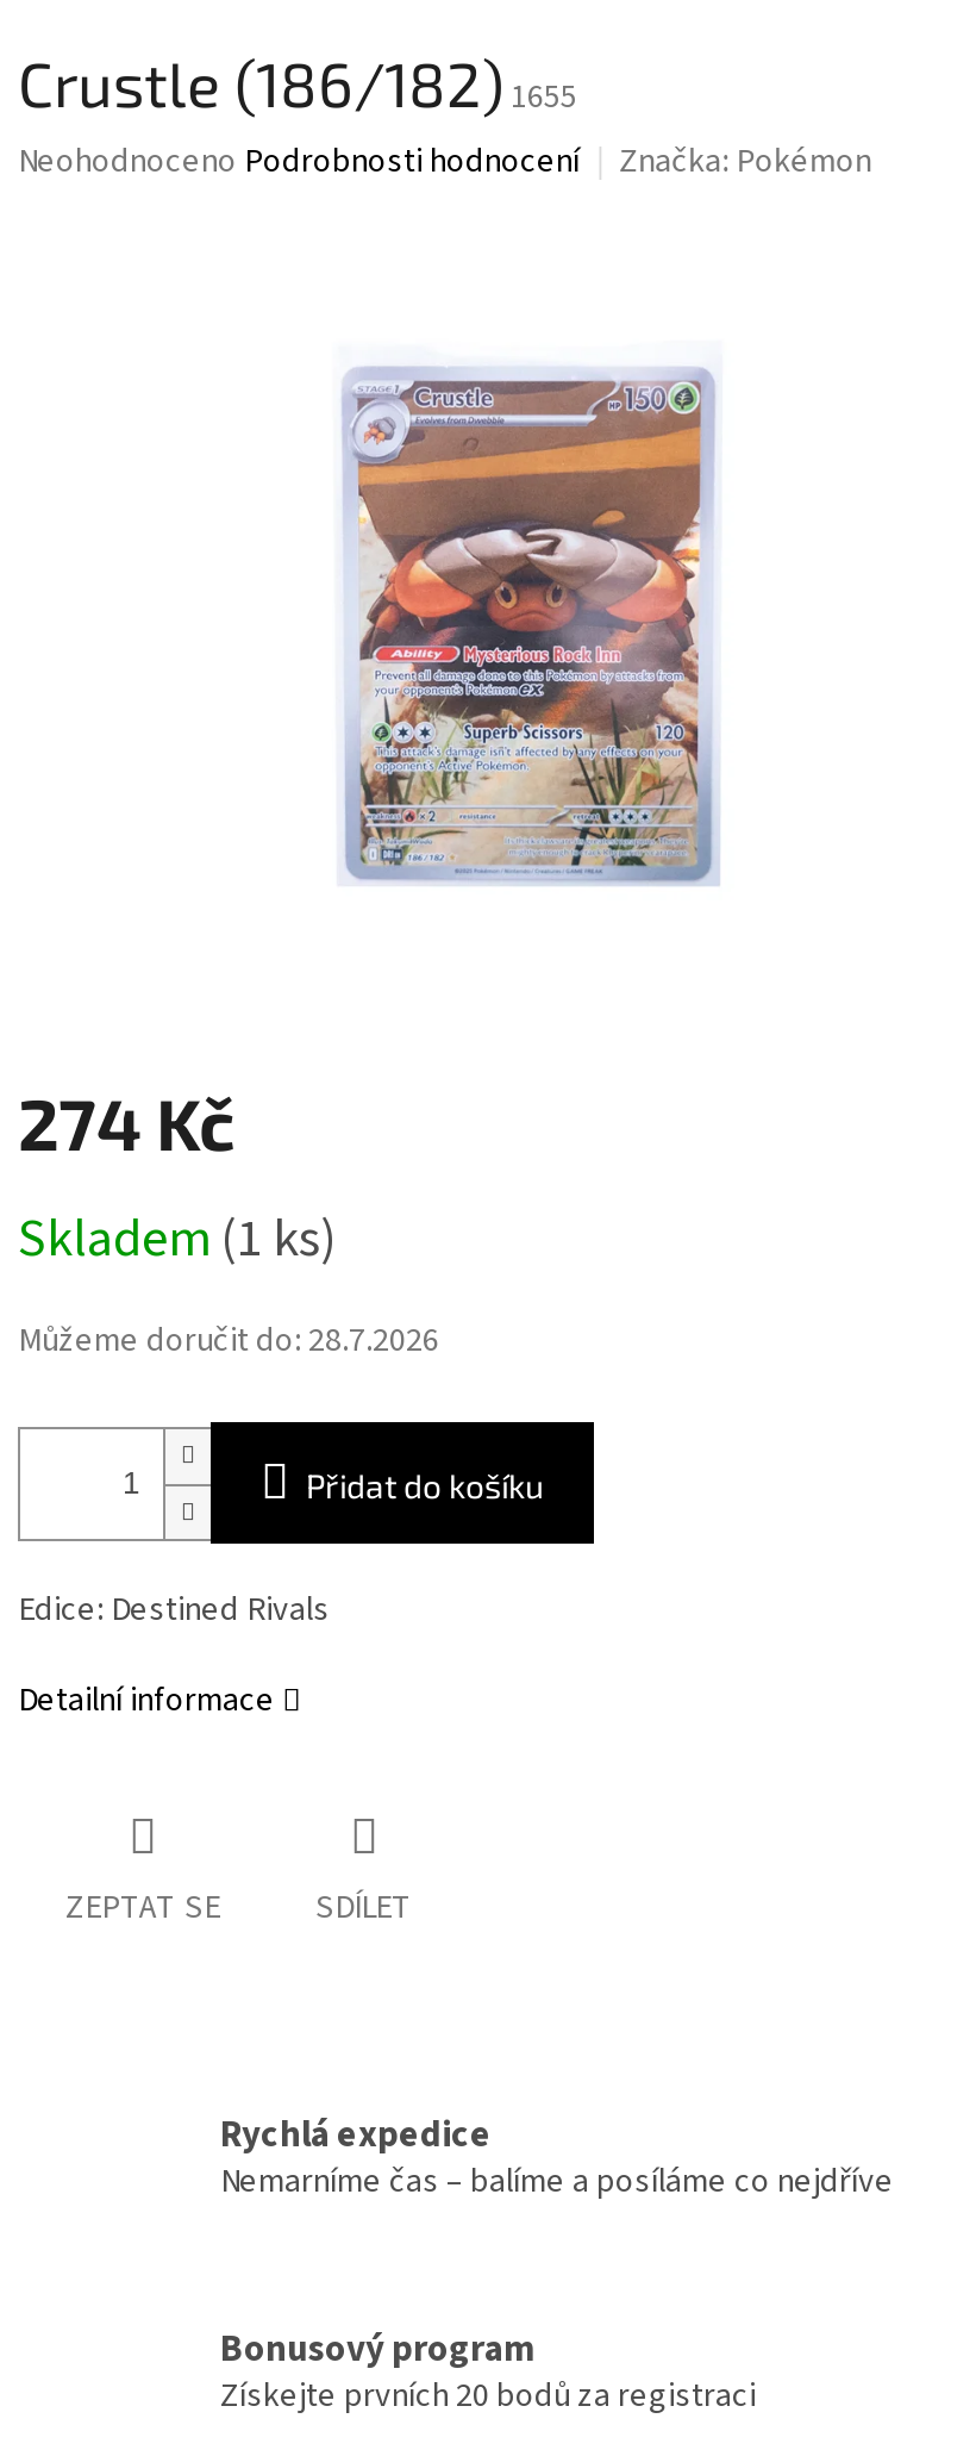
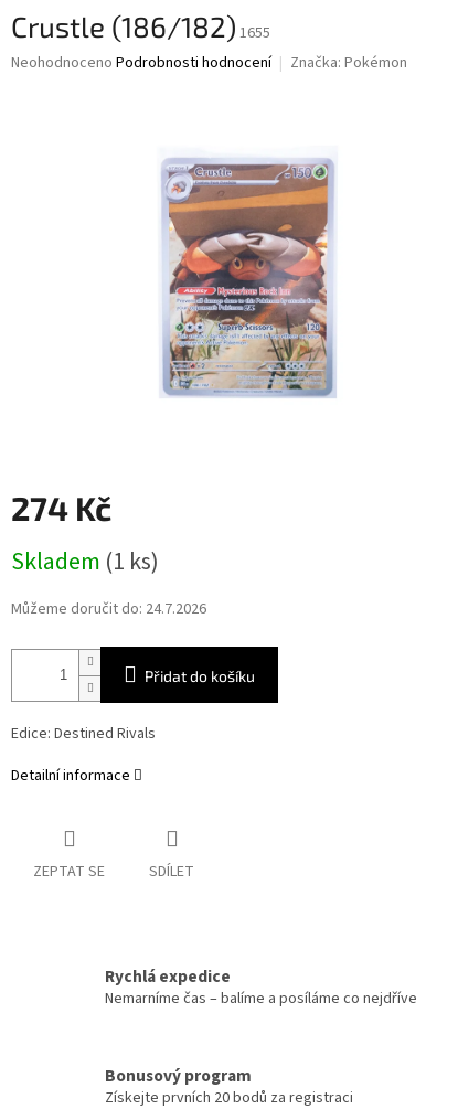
[18,1318,439,1366] Můžeme doručit do: 28.7.2026 -> [11,599,206,621] Můžeme doručit do: 24.7.2026

